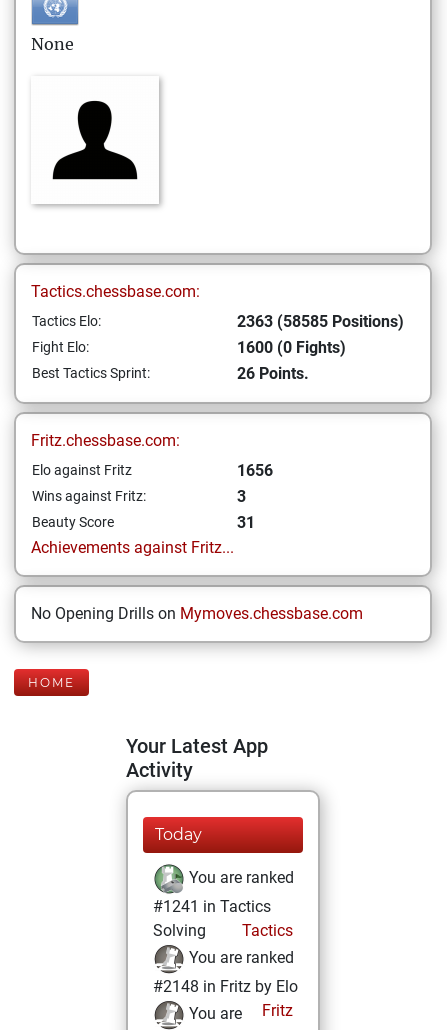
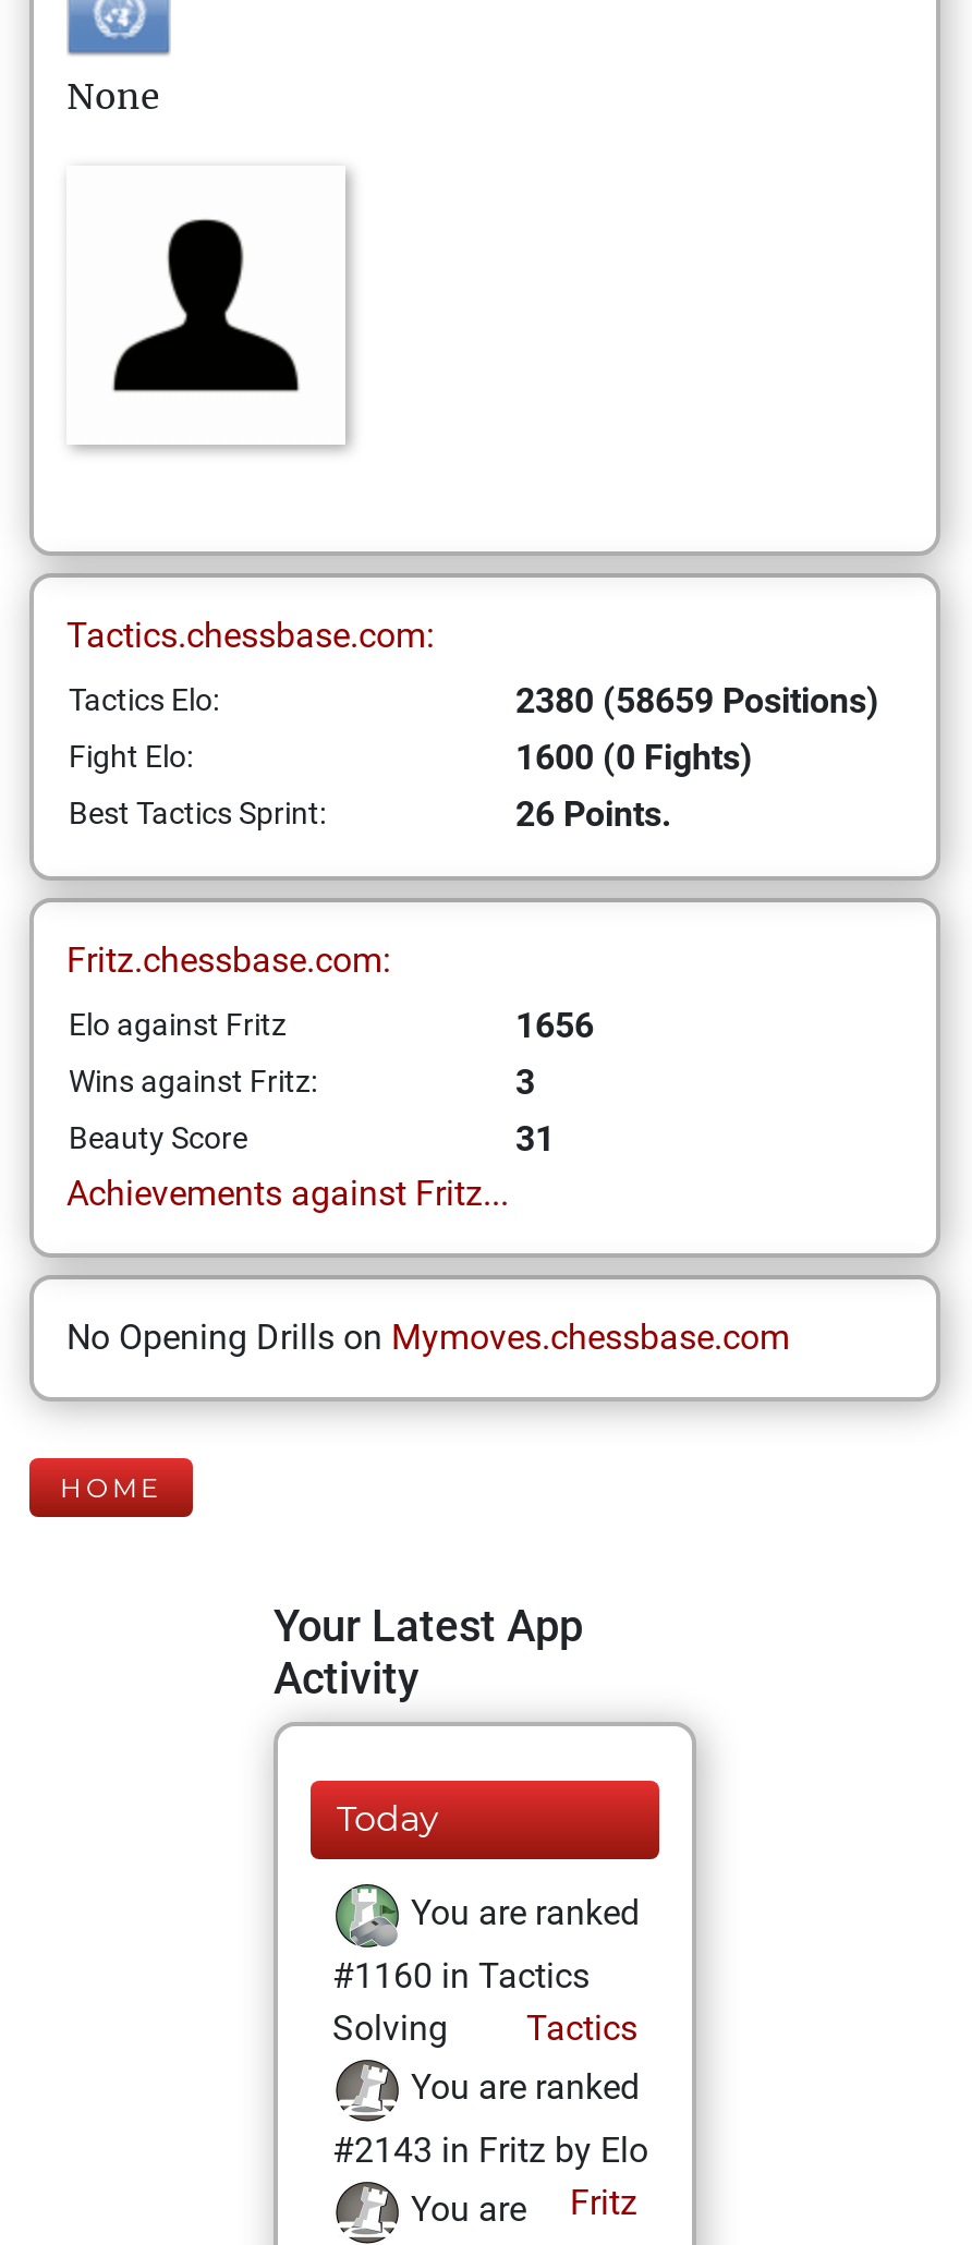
[237,312,404,331] 2363 (58585 Positions) -> [515,680,879,721] 2380 (58659 Positions)
[153,897,271,916] #1241 in Tactics -> [332,1955,590,1997] #1160 in Tactics
[153,977,298,996] #2148 in Fritz by Elo -> [332,2129,648,2171] #2143 in Fritz by Elo

